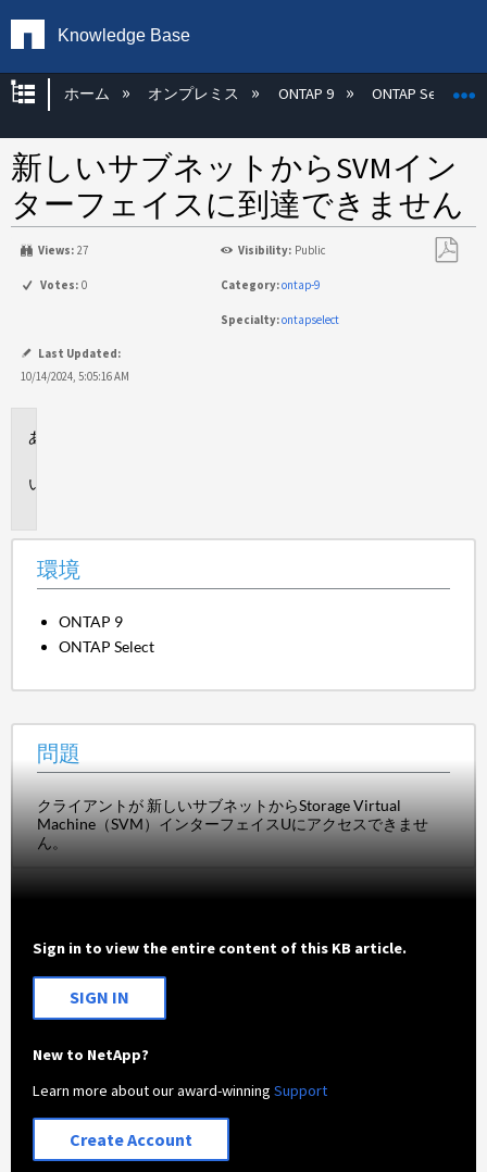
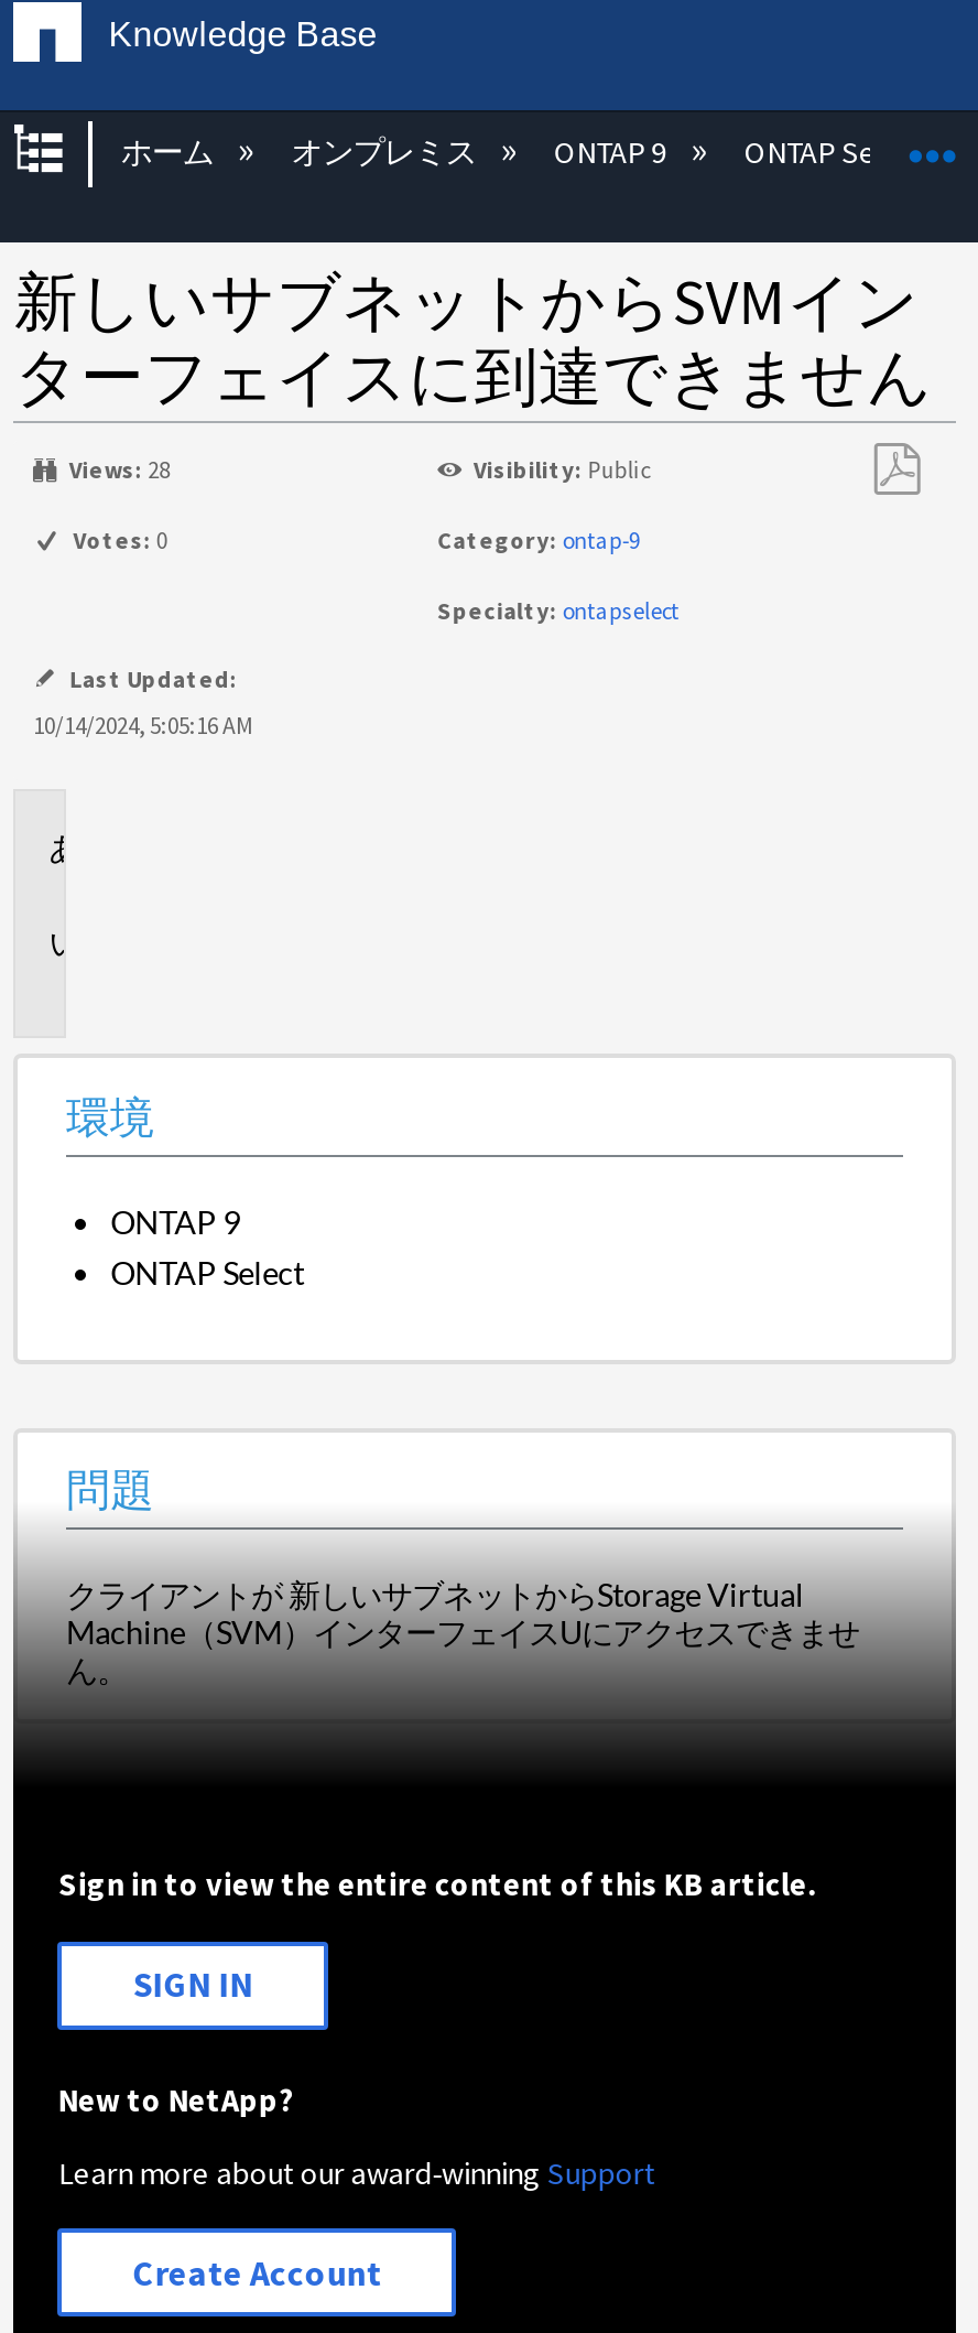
[38,242,88,258] Views: 27 -> [69,454,170,485] Views: 28

